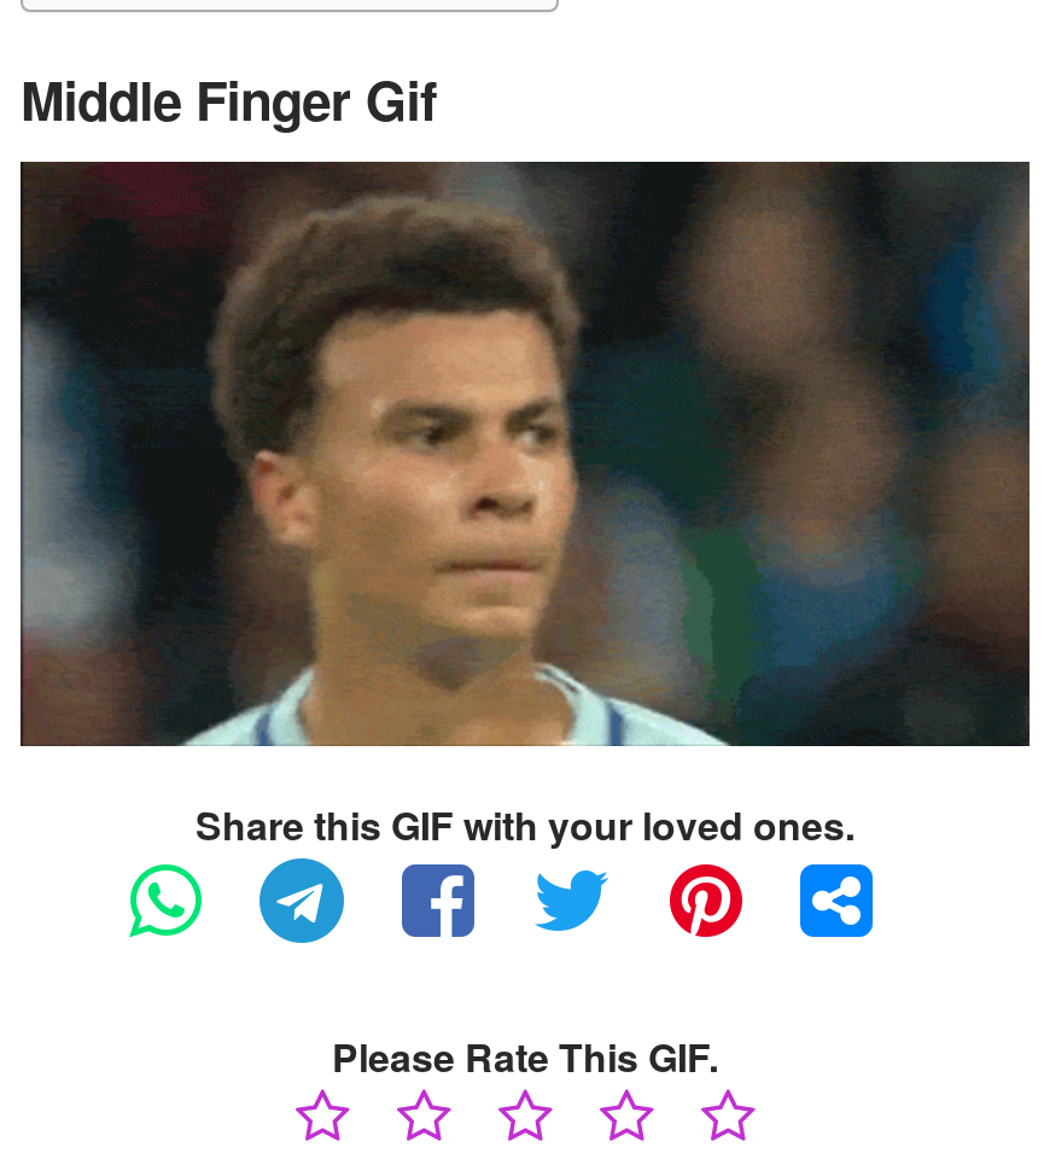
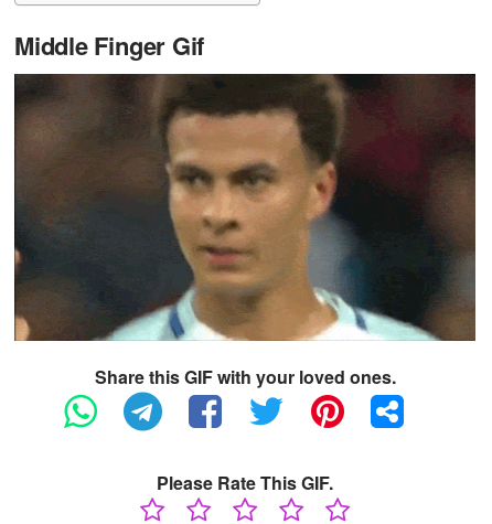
[21,162,1030,749] [image] -> [14,74,475,342] [image]

